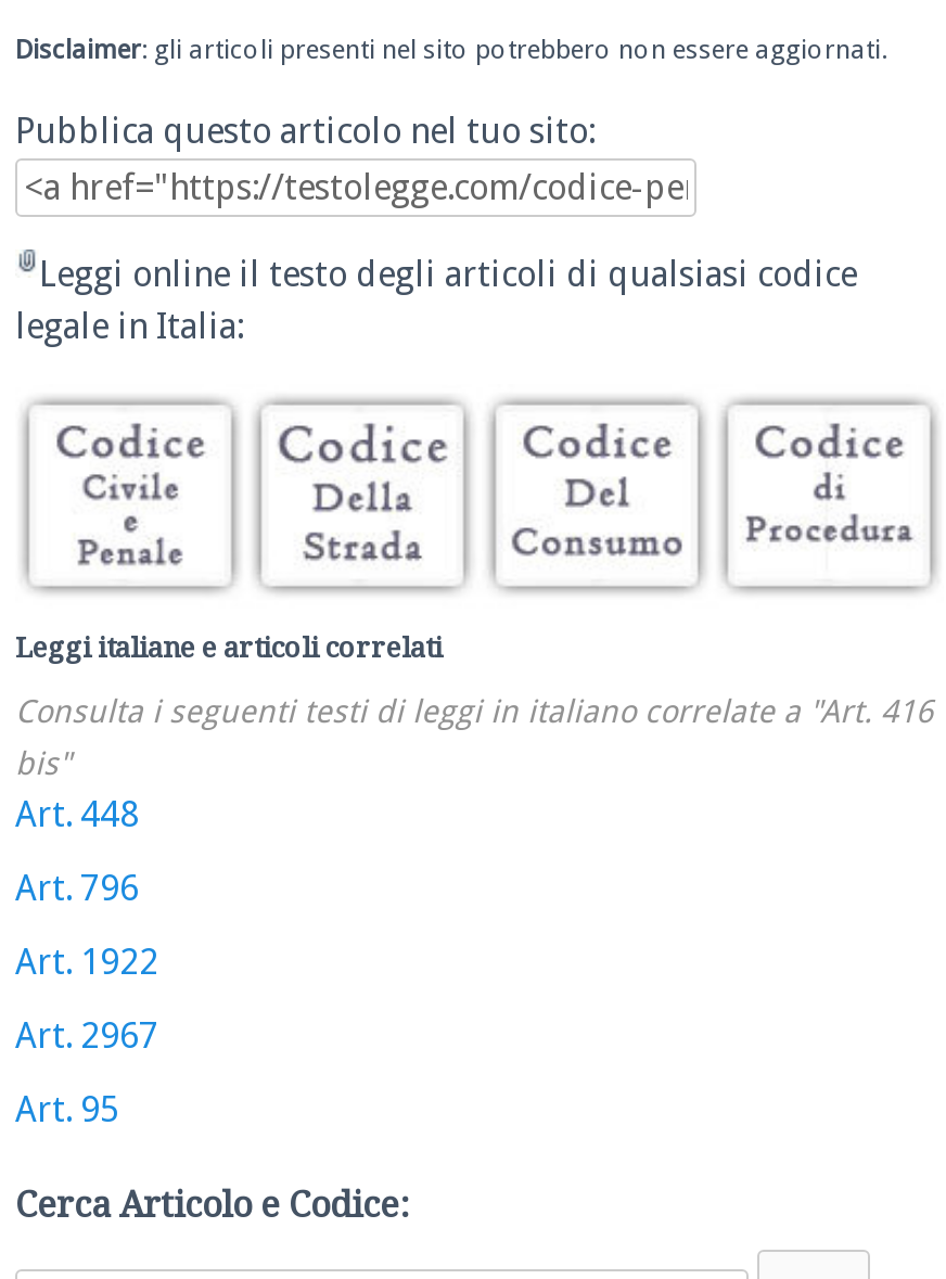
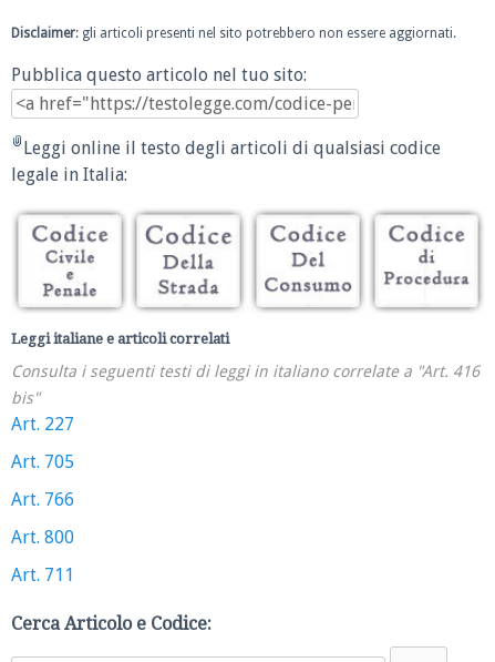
[15,794,139,836] Art. 448 -> [11,414,74,435] Art. 227
[15,868,139,909] Art. 796 -> [11,451,74,472] Art. 705
[15,942,158,983] Art. 1922 -> [11,489,74,510] Art. 766
[15,1016,158,1057] Art. 2967 -> [11,527,74,548] Art. 800
[15,1089,119,1131] Art. 95 -> [11,565,74,586] Art. 711

